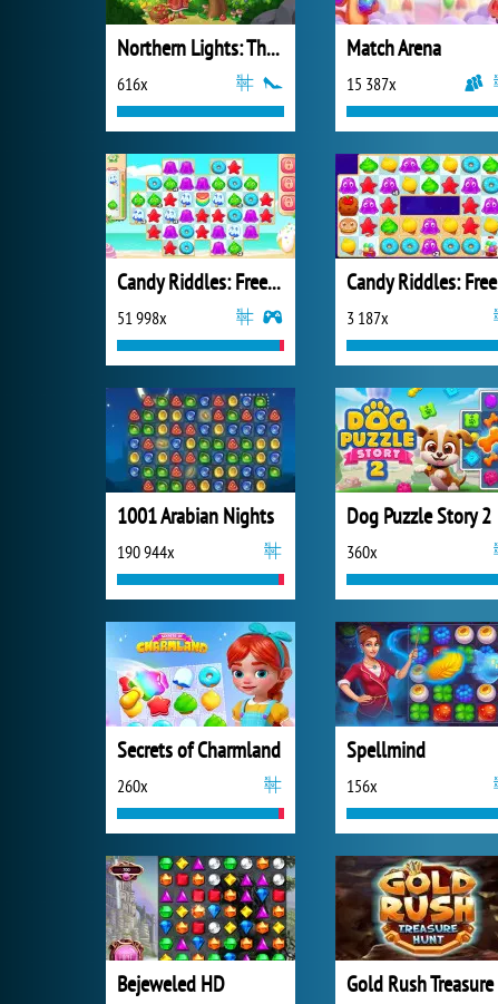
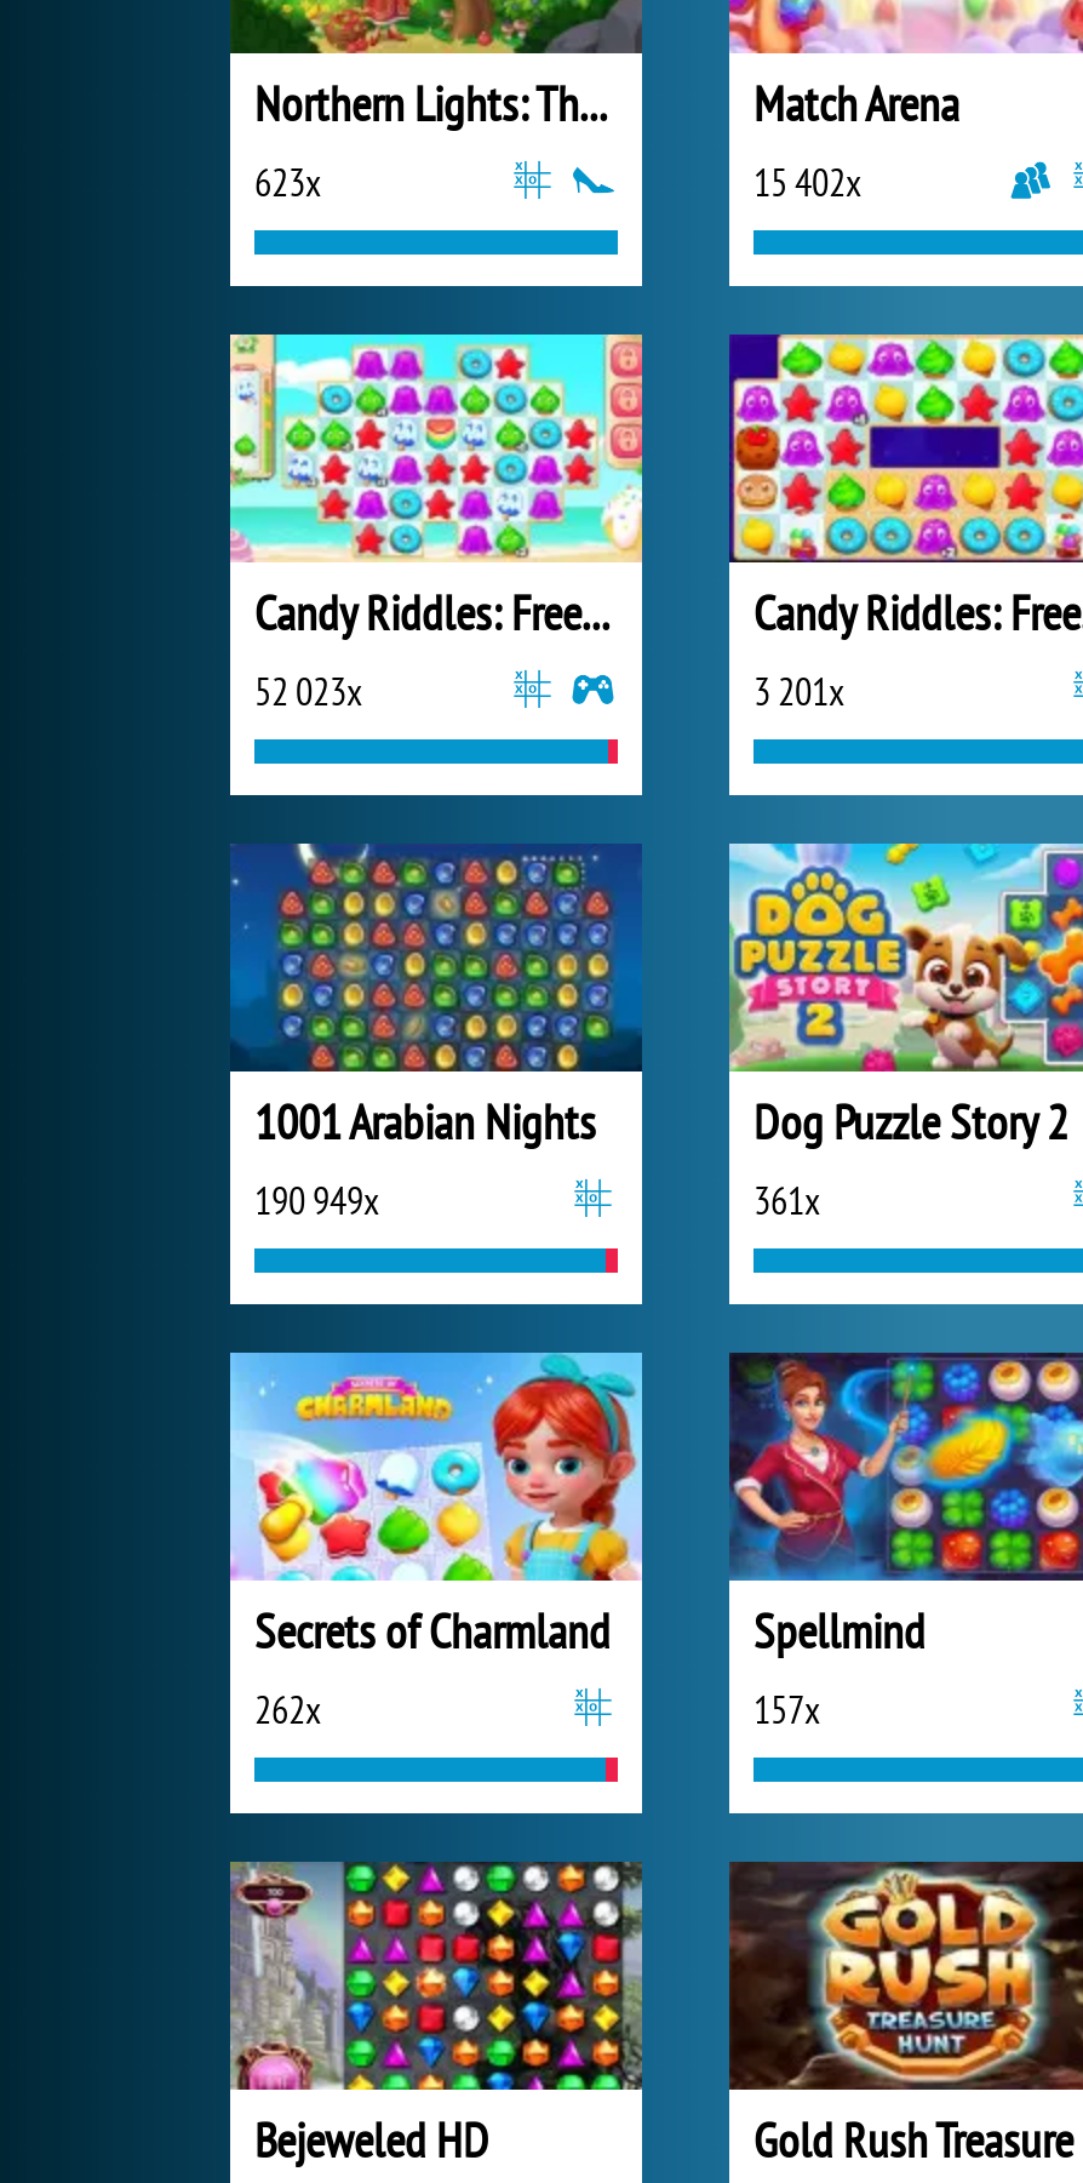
[117,72,148,95] 616x -> [254,158,322,206] 623x
[346,72,397,95] 15 387x -> [753,158,863,206] 15 402x
[117,306,167,329] 51 998x -> [254,667,363,715] 52 023x
[346,306,389,329] 3 187x -> [753,667,846,715] 3 201x
[117,540,175,563] 190 944x -> [254,1176,380,1224] 190 949x
[346,540,378,563] 360x -> [753,1176,821,1224] 361x
[117,774,148,797] 260x -> [254,1685,322,1733] 262x
[346,774,378,797] 156x -> [753,1685,821,1733] 157x

